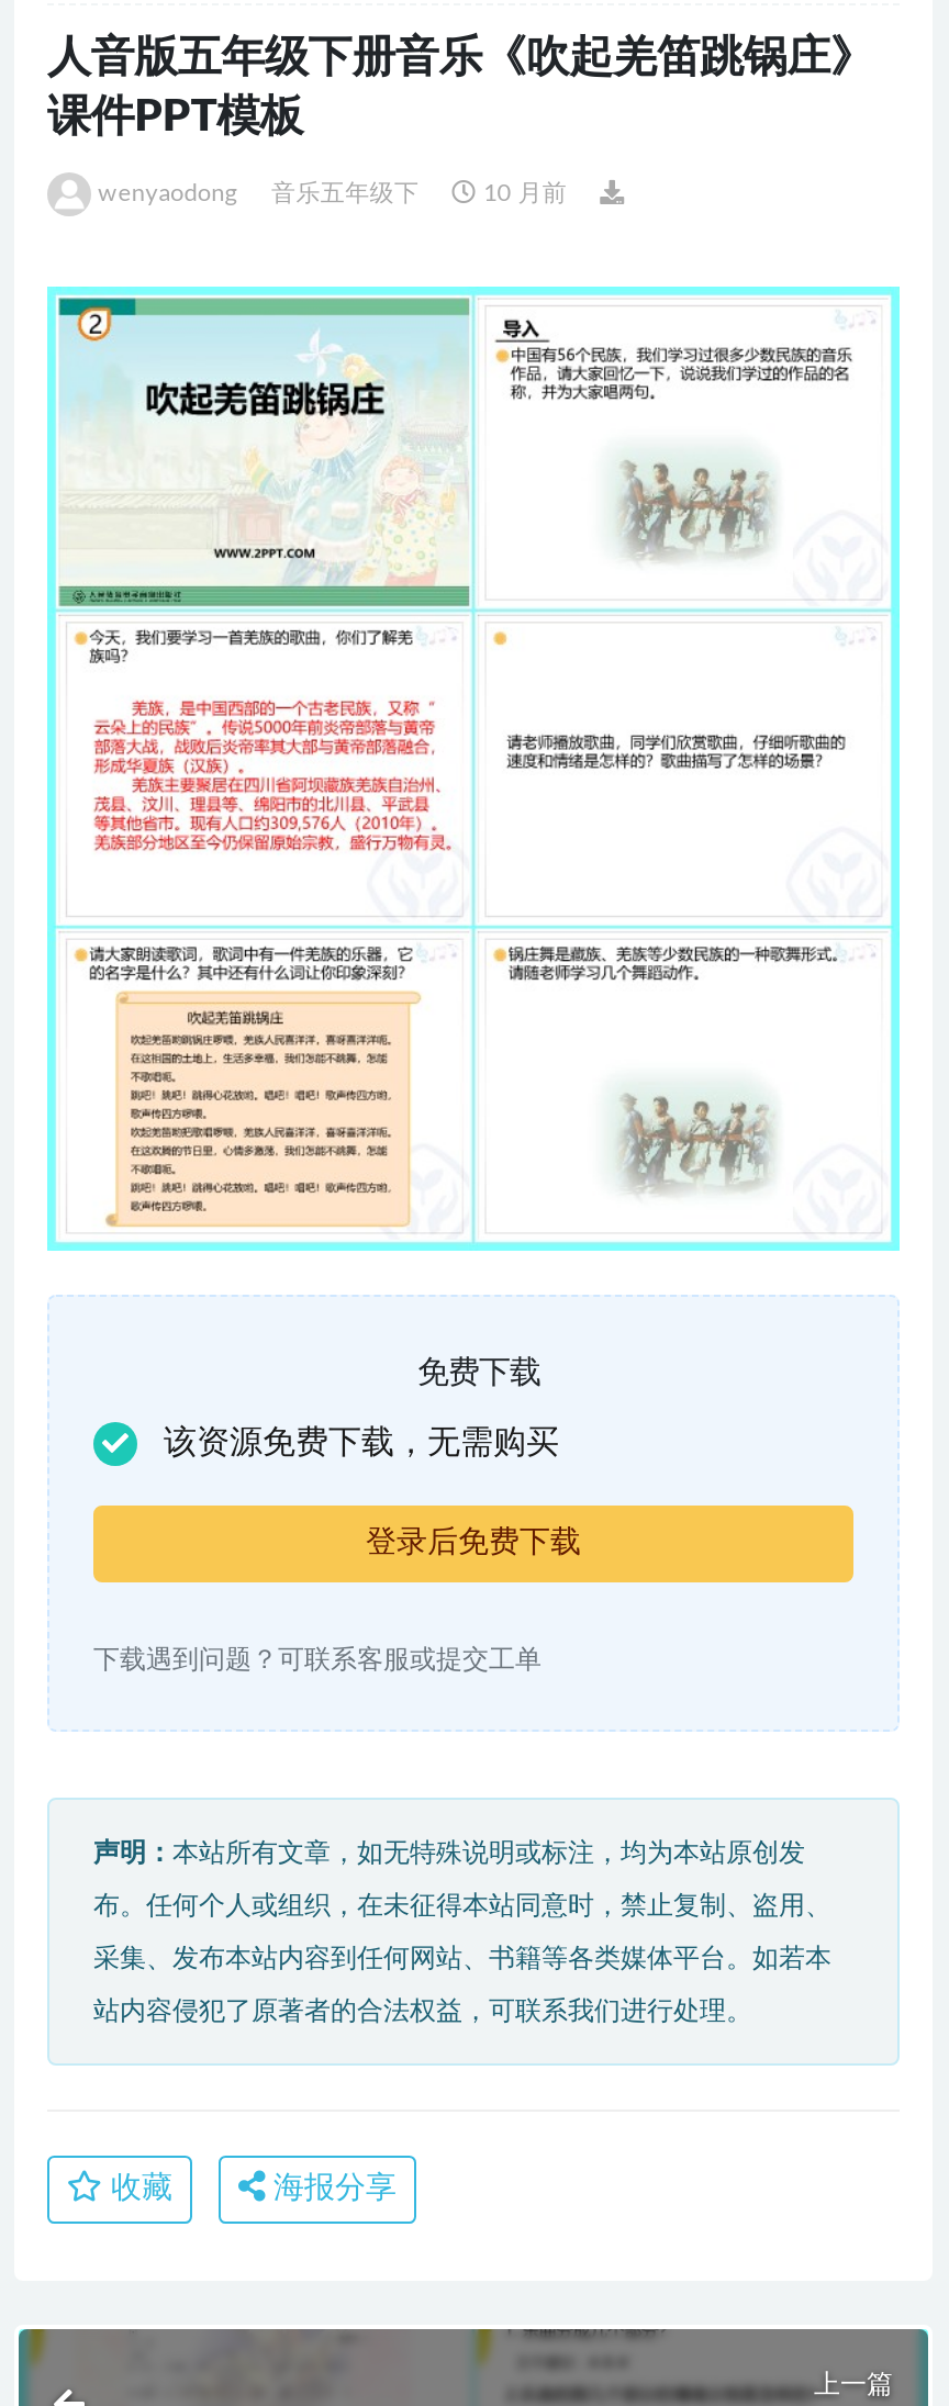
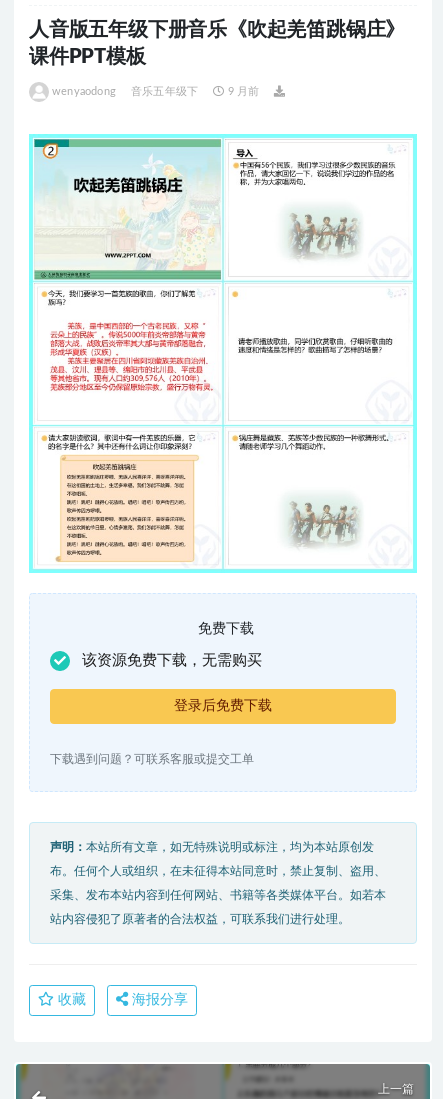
[476,181,567,205] 10 月前 -> [224,86,259,97] 9 月前

